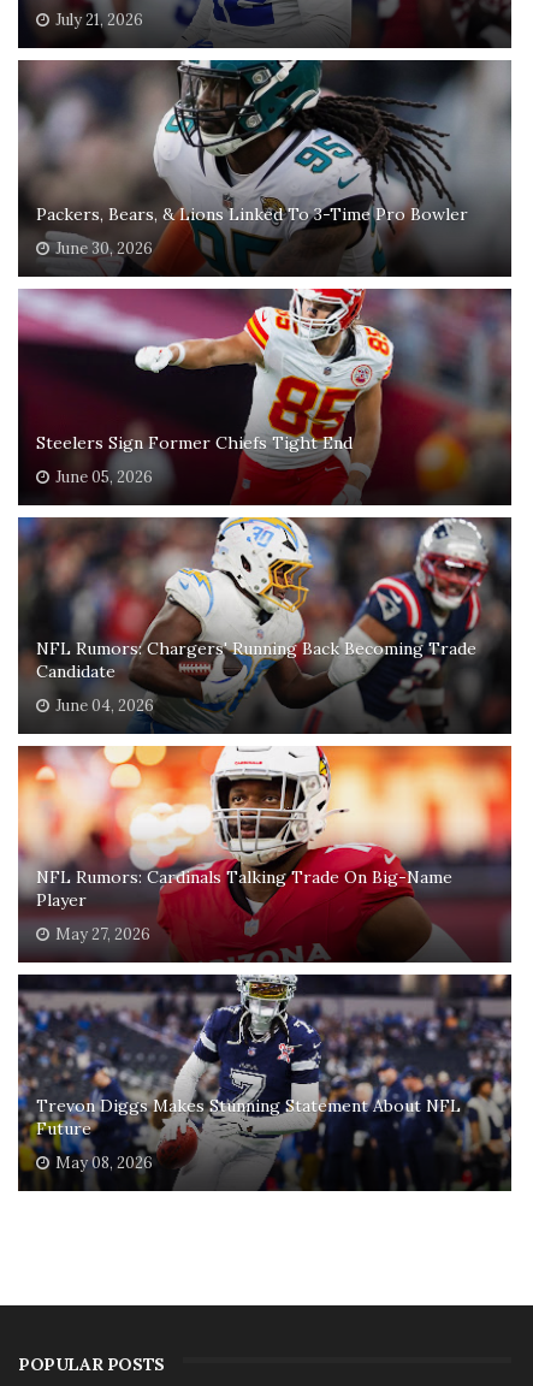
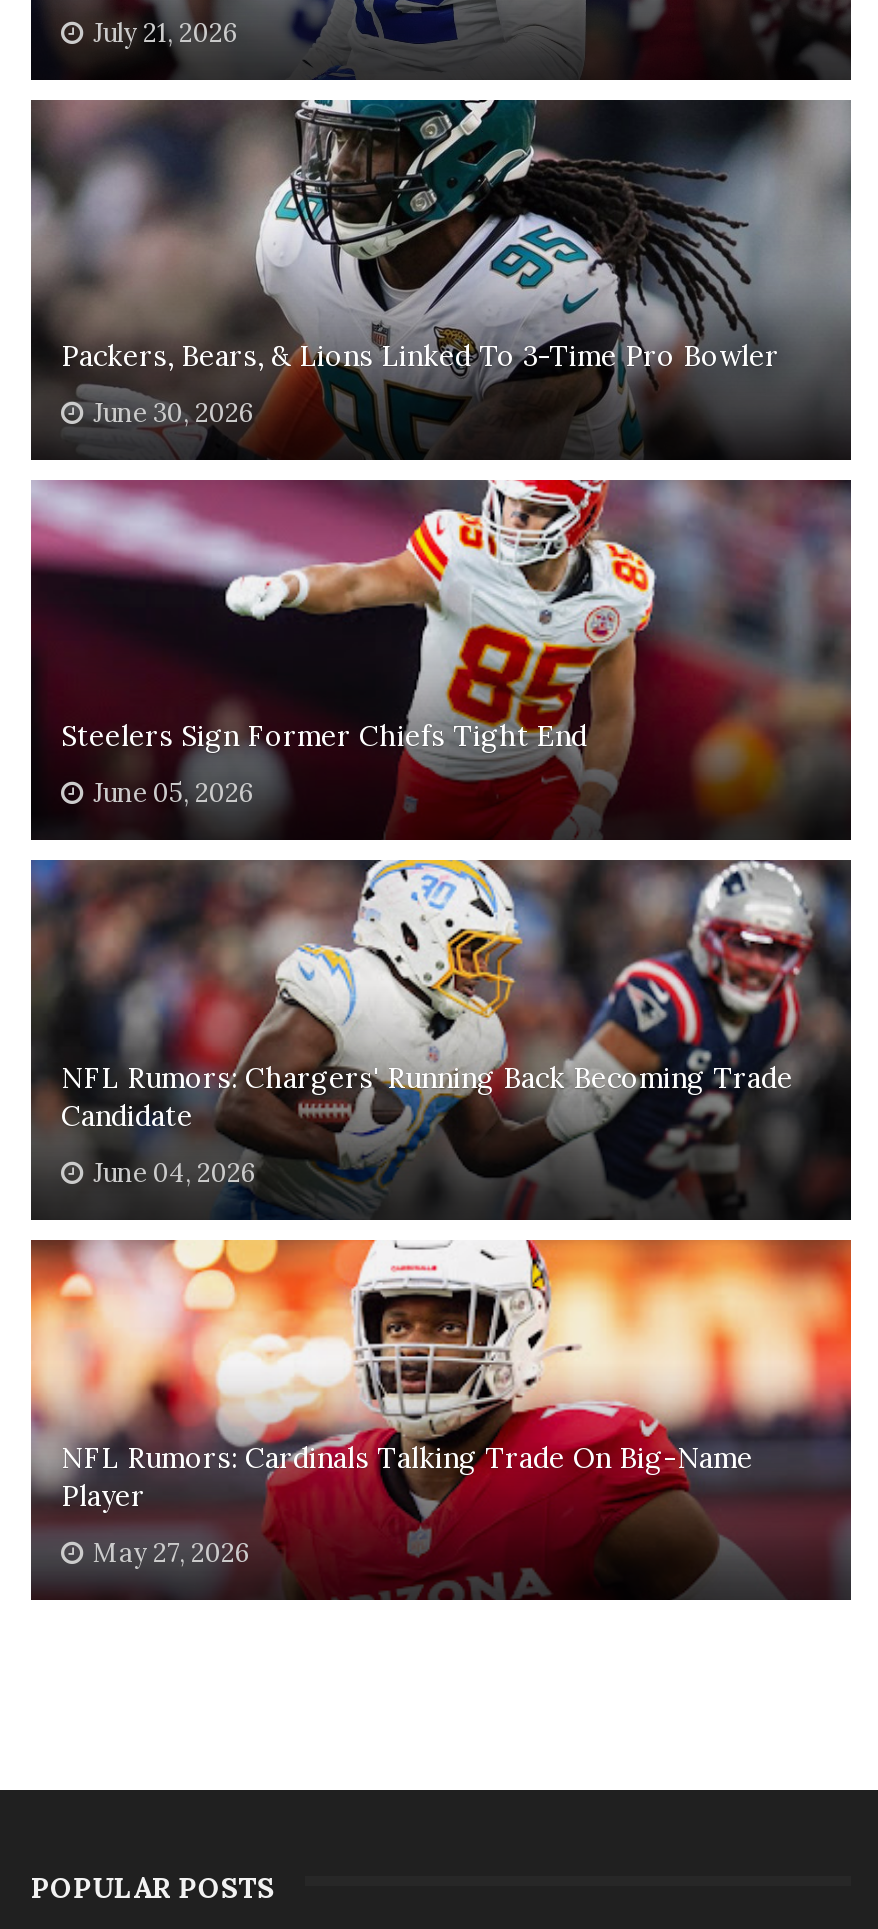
[17,973,513,1177] [image] | Trevon Diggs Makes Stunning Statement About NFL | Future | May 08, 2026 -> none

